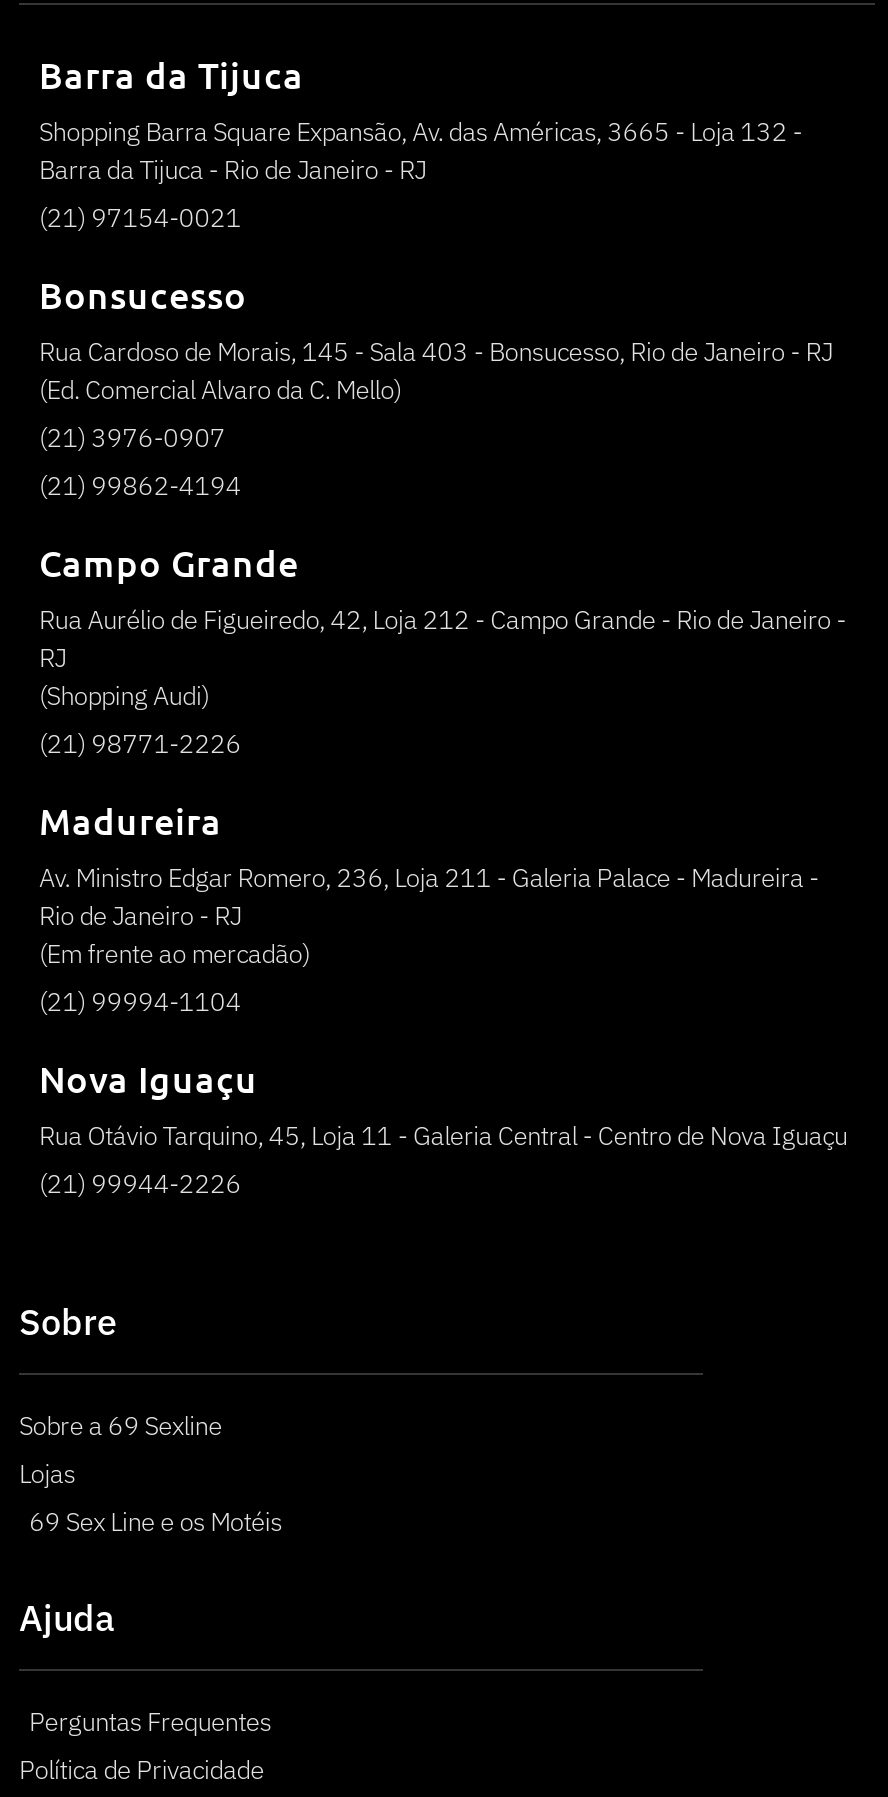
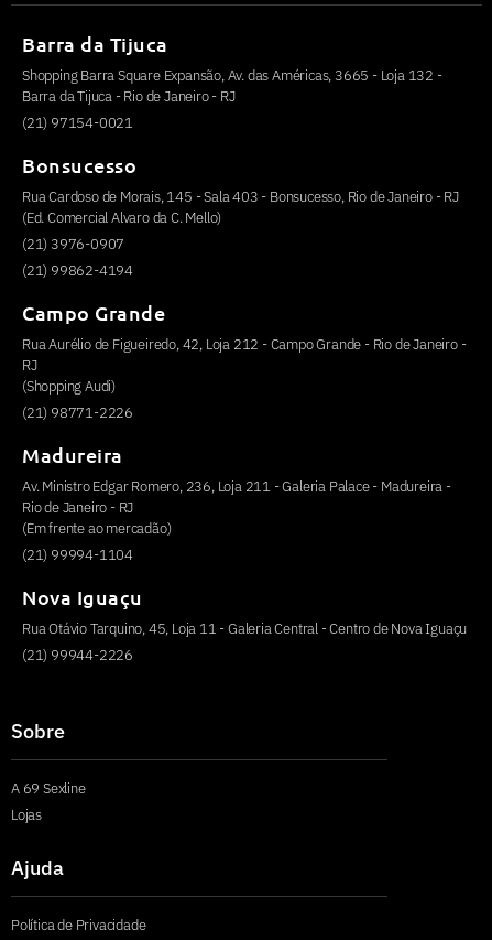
[19,1410,222,1444] Sobre a 69 Sexline -> [11,780,85,798] A 69 Sexline
[29,1506,282,1540] 69 Sex Line e os Motéis -> none
[29,1706,271,1740] Perguntas Frequentes -> none

